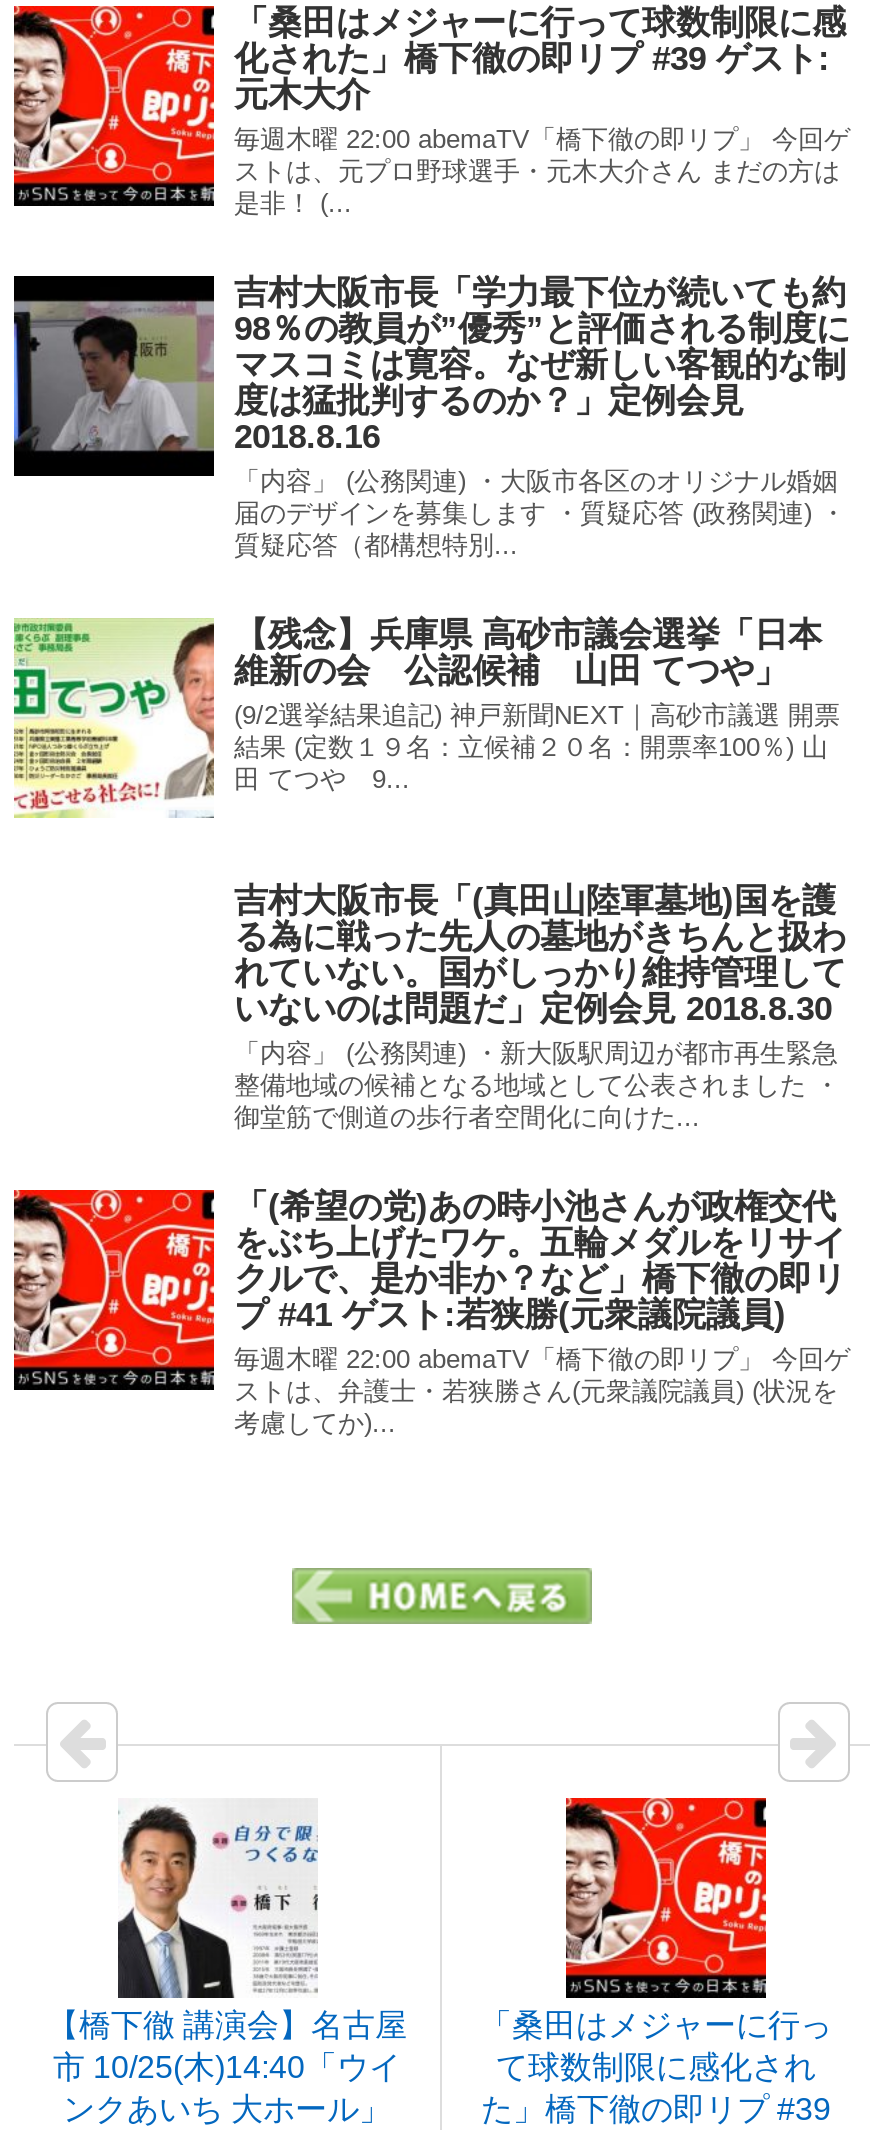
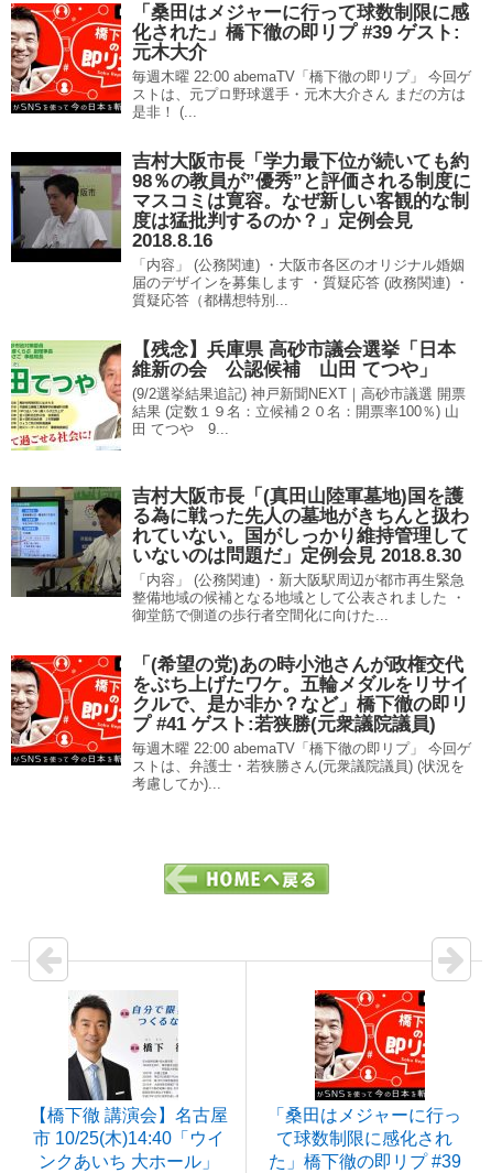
none -> [10,486,122,598] [image]

